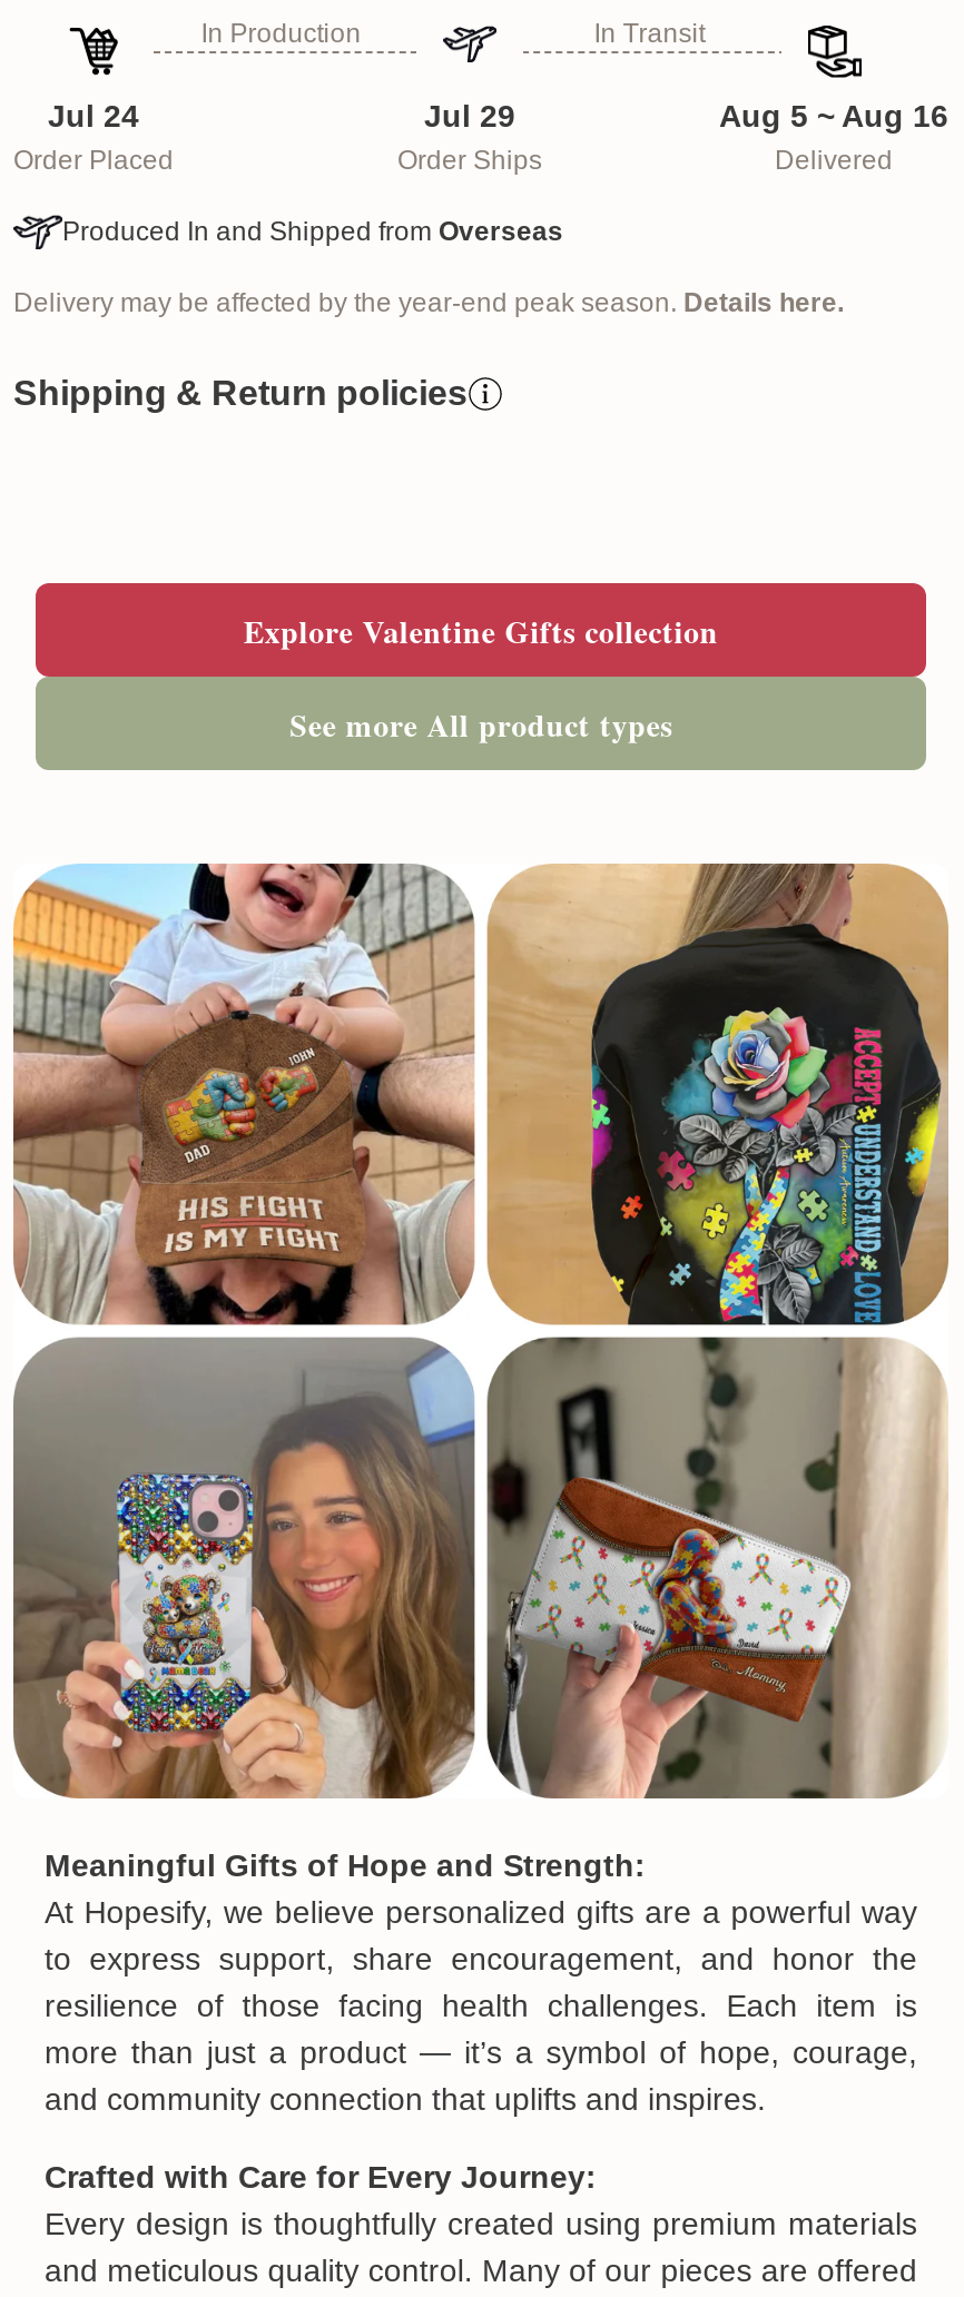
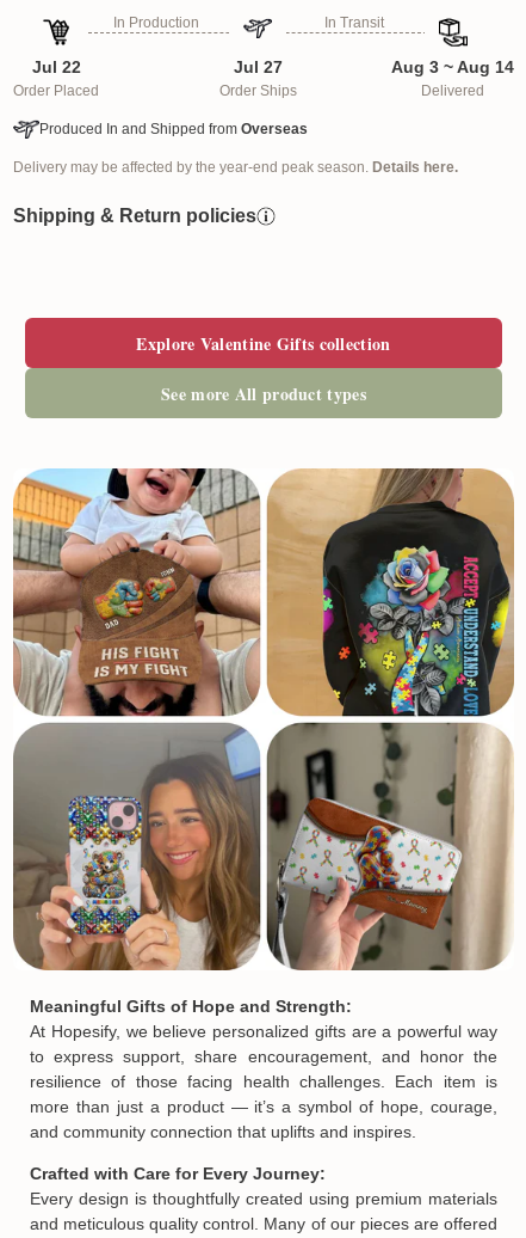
[48,97,139,133] Jul 24 -> [32,57,81,76] Jul 22
[424,97,515,133] Jul 29 -> [233,57,282,76] Jul 27
[719,97,948,133] Aug 5 ~ Aug 16 -> [391,57,514,76] Aug 3 ~ Aug 14

